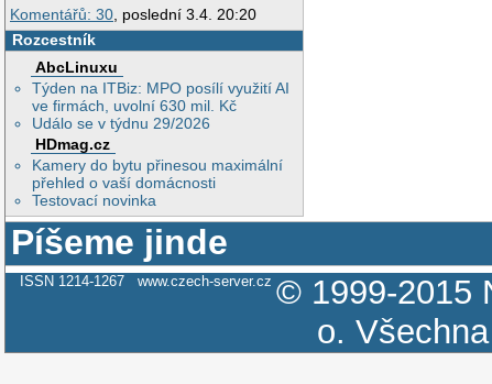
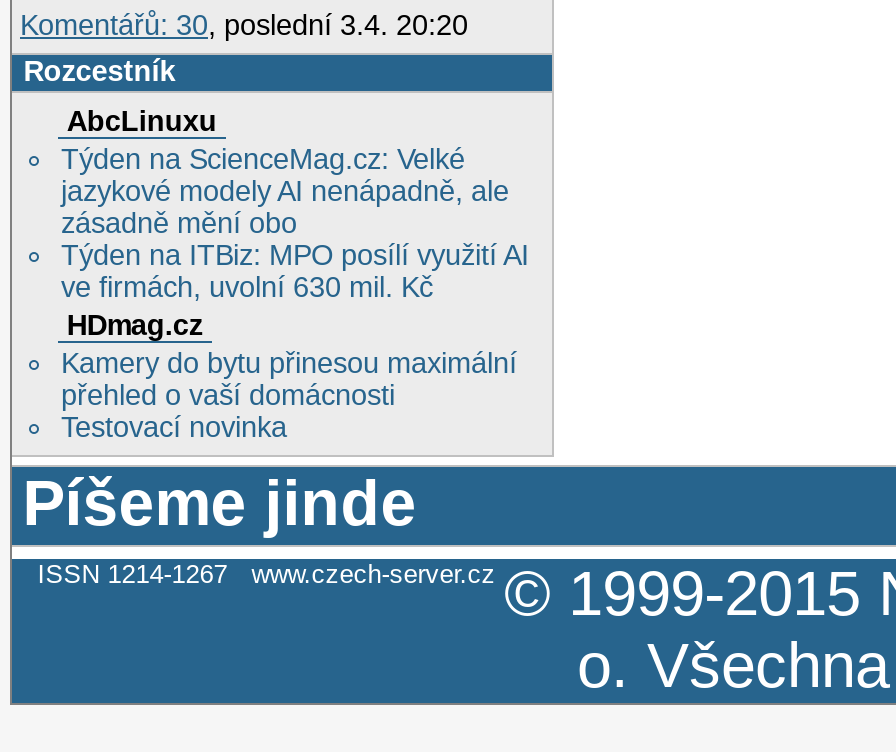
none -> [61,143,509,239] Týden na ScienceMag.cz: Velké | jazykové modely AI nenápadně, ale | zásadně mění obo
moved [32,79,290,114] -> [61,239,529,303]: Týden na ITBiz: MPO posílí využití AI | ve firmách, uvolní 630 mil. Kč
[32,114,211,132] Událo se v týdnu 29/2026 -> none

